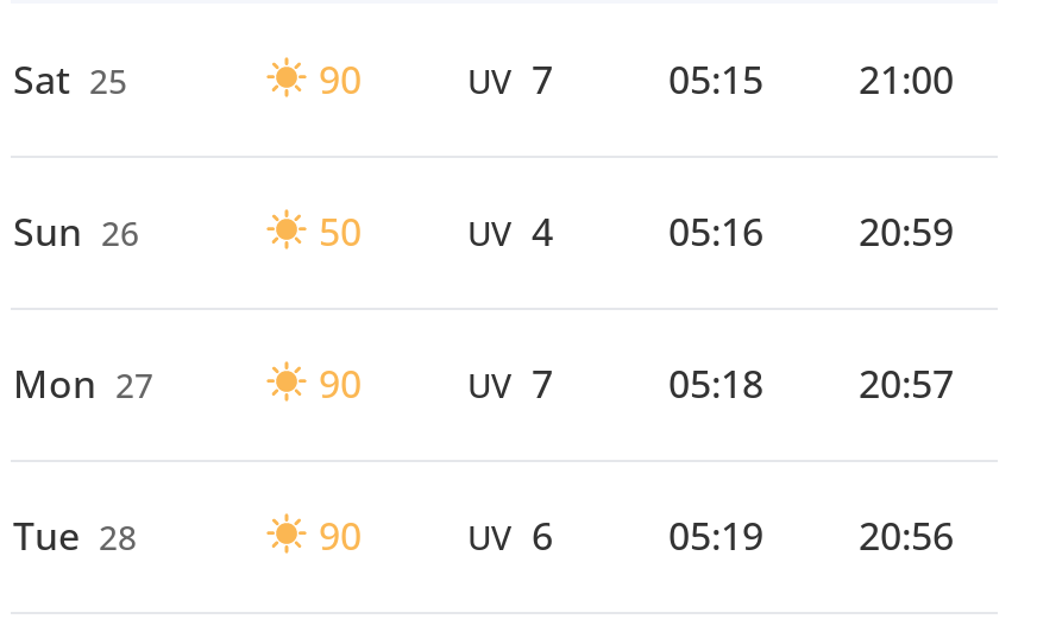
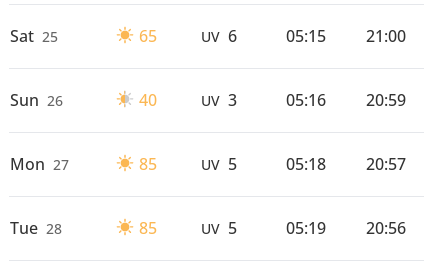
[319,53,362,106] 90 -> [138,25,156,47] 65
[467,53,553,106] UV 7 -> [201,25,237,47] UV 6
[319,205,362,258] 50 -> [138,89,156,111] 40
[467,205,553,258] UV 4 -> [201,89,237,111] UV 3
[319,357,362,410] 90 -> [138,153,156,175] 85
[467,357,553,410] UV 7 -> [201,153,237,175] UV 5
[319,509,362,562] 90 -> [138,217,156,239] 85
[467,509,553,562] UV 6 -> [201,217,237,239] UV 5

